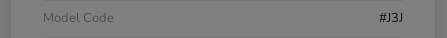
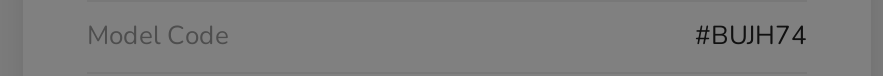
[379,9,403,27] #J3J -> [695,18,807,54] #BUJH74

